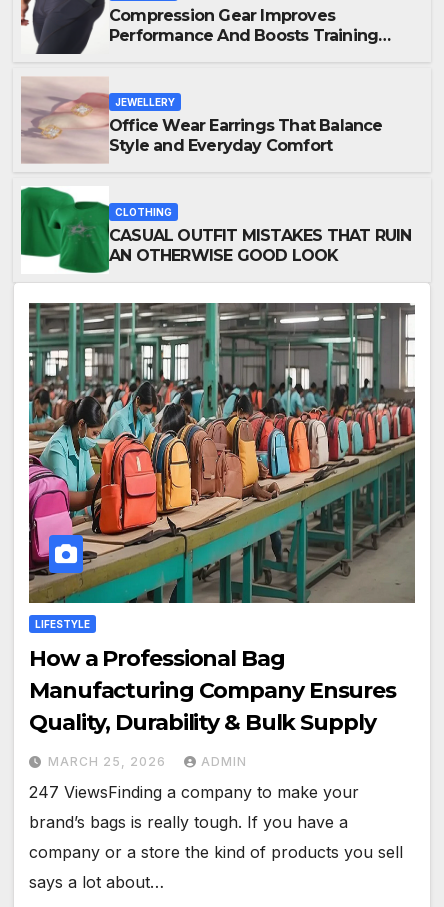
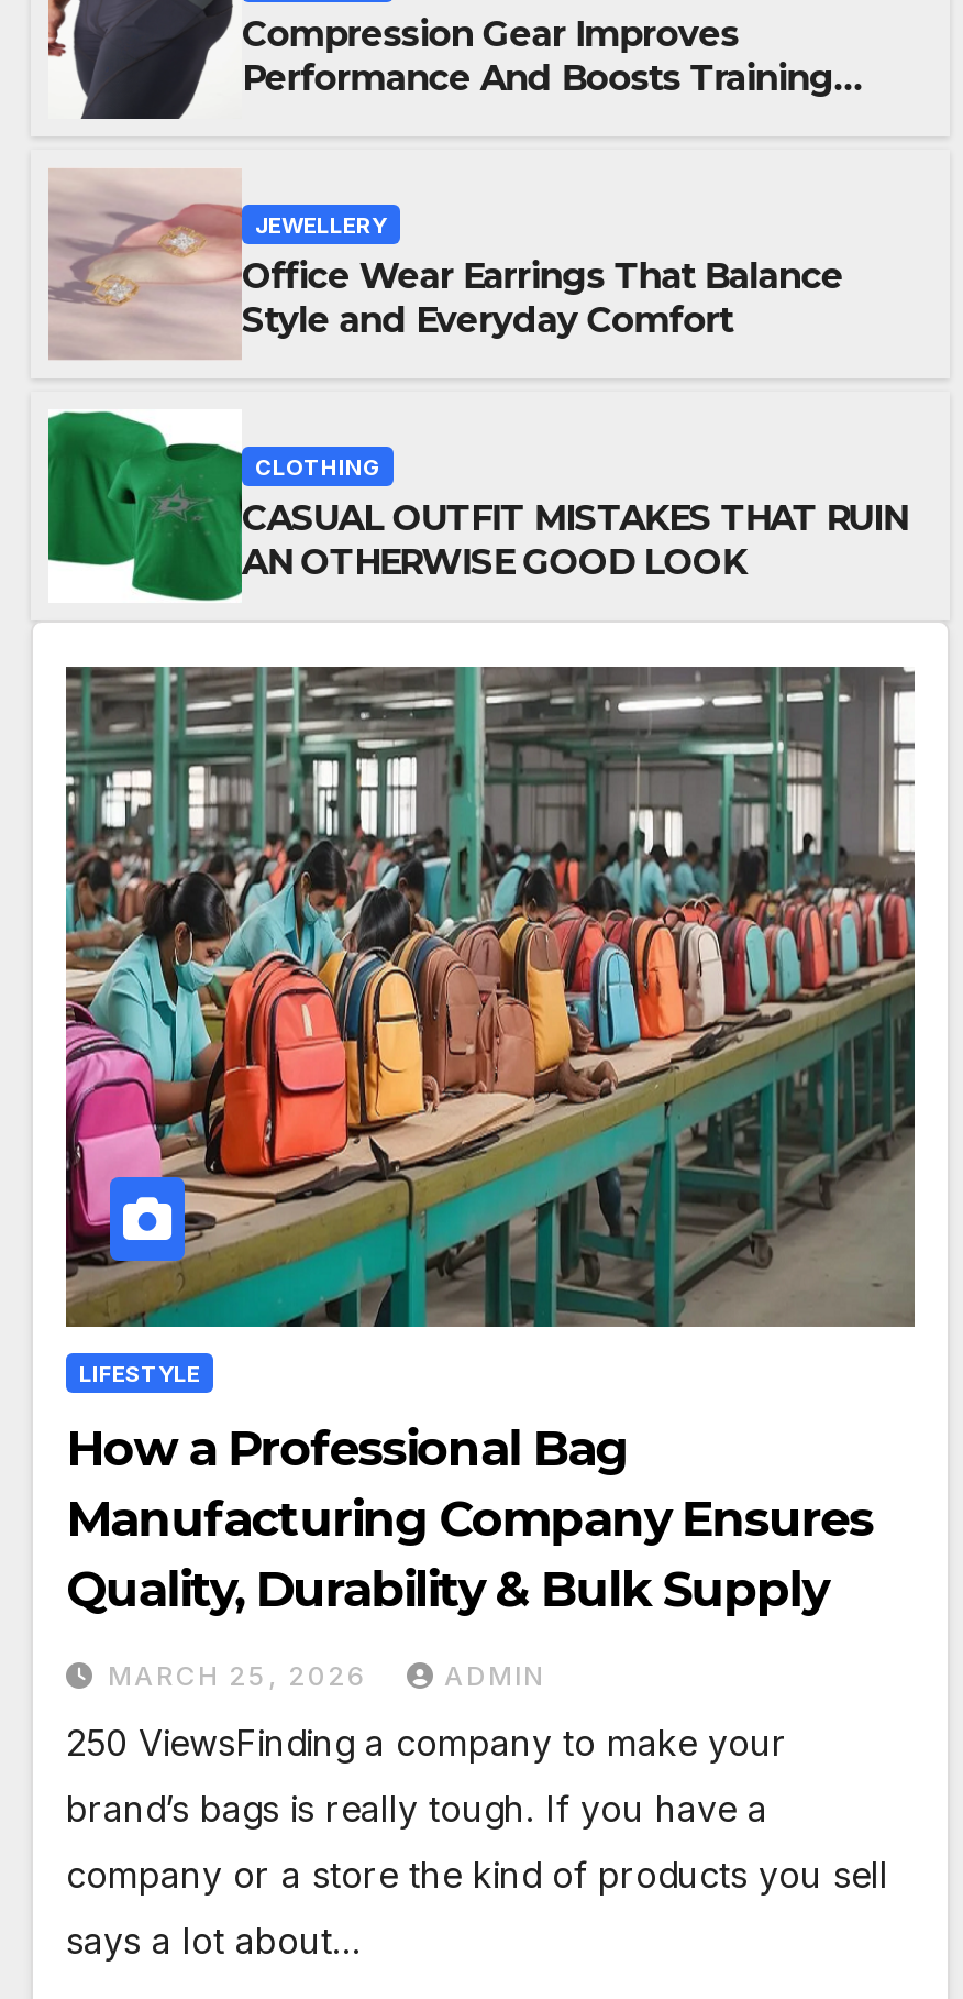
[29,782,359,802] 247 ViewsFinding a company to make your -> [66,1722,787,1766] 250 ViewsFinding a company to make your

